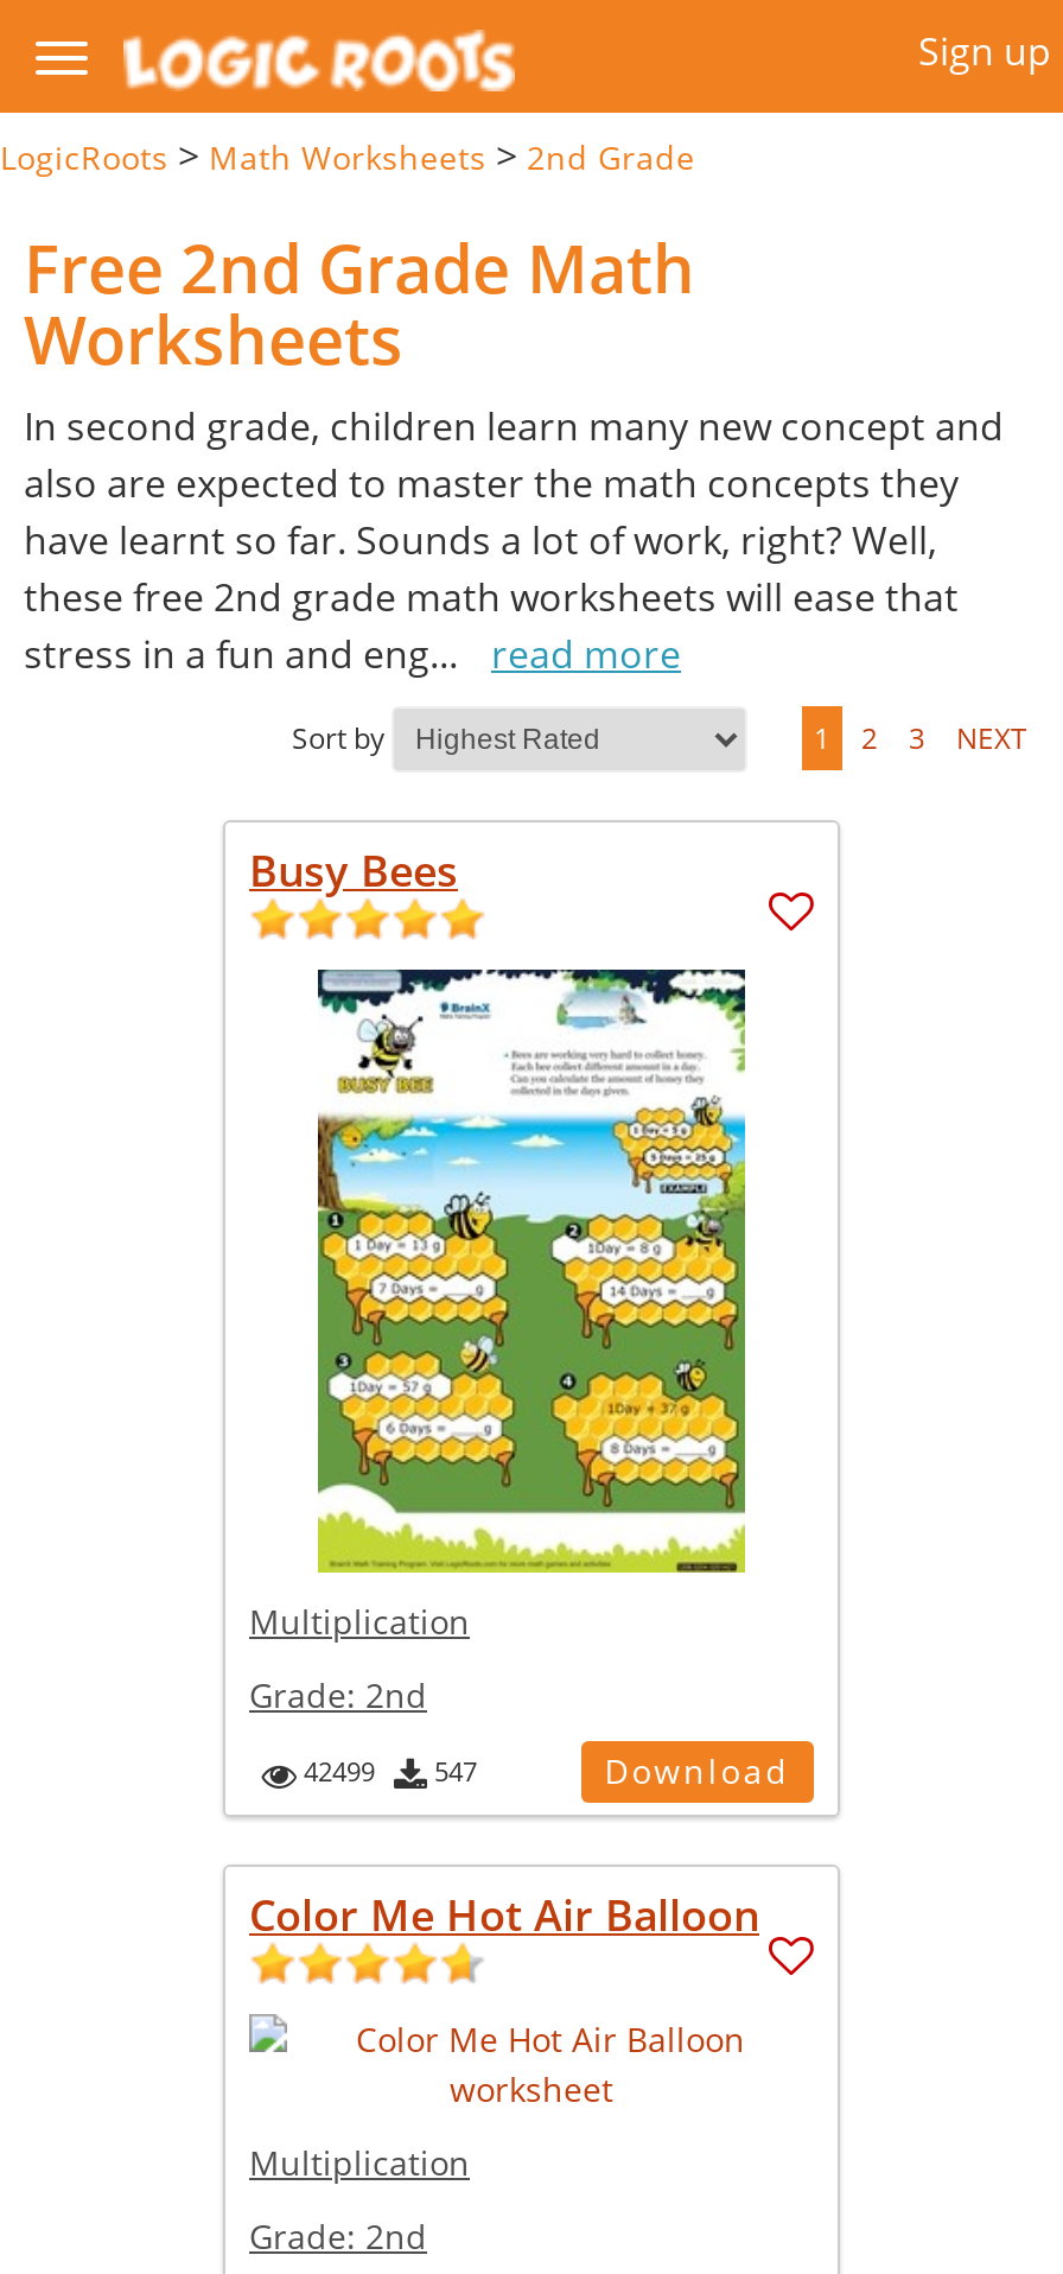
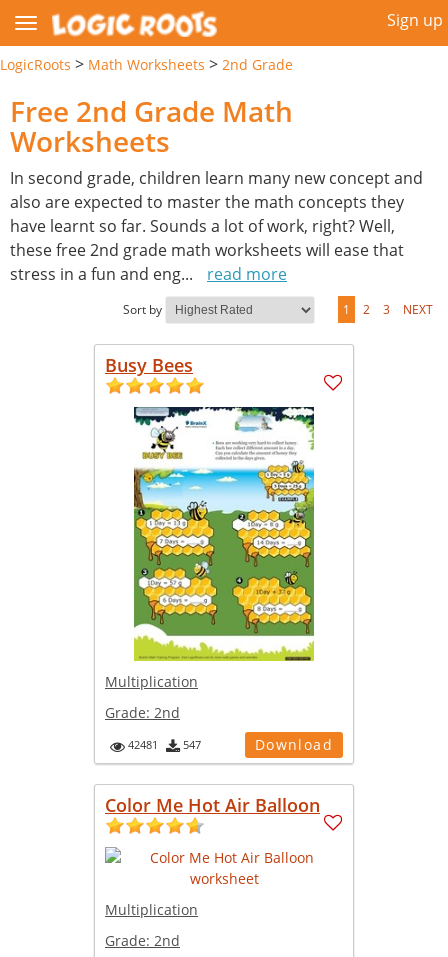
[304,1754,477,1789] 42499 547 -> [128,737,201,752] 42481 547

